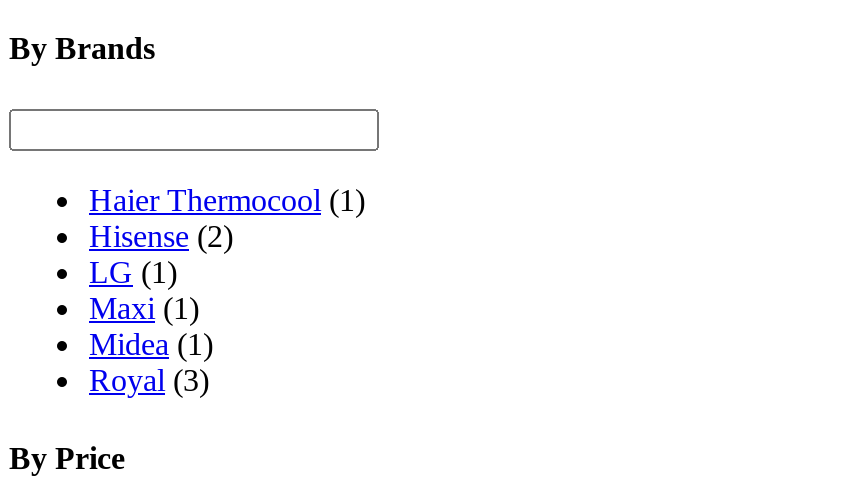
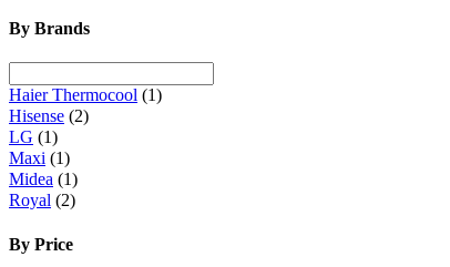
[89,363,209,397] Royal (3) -> [9,190,75,209] Royal (2)

